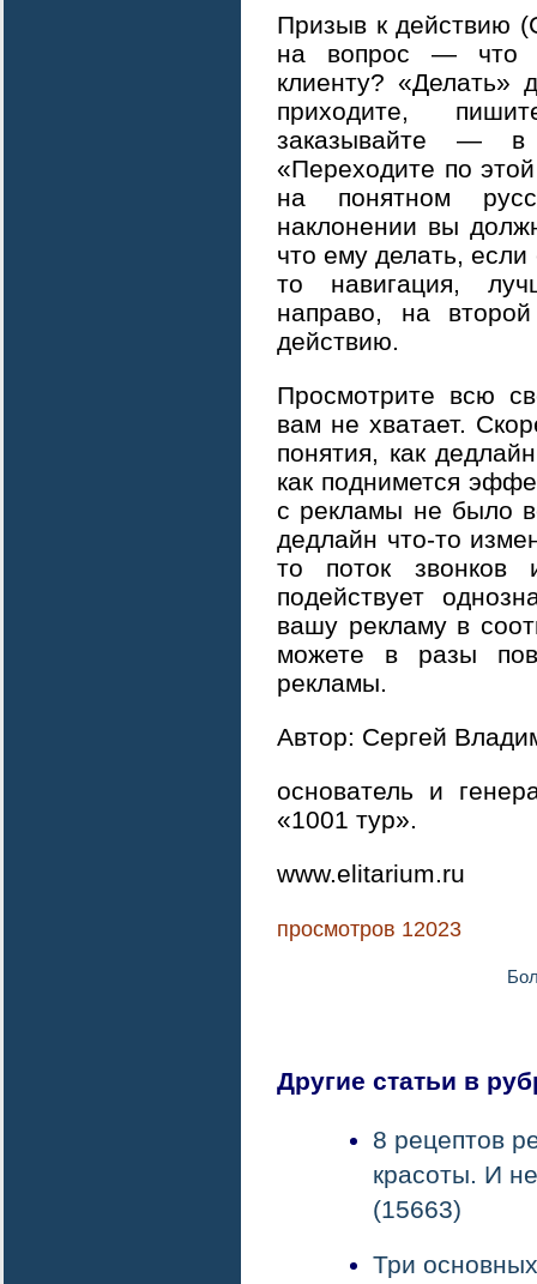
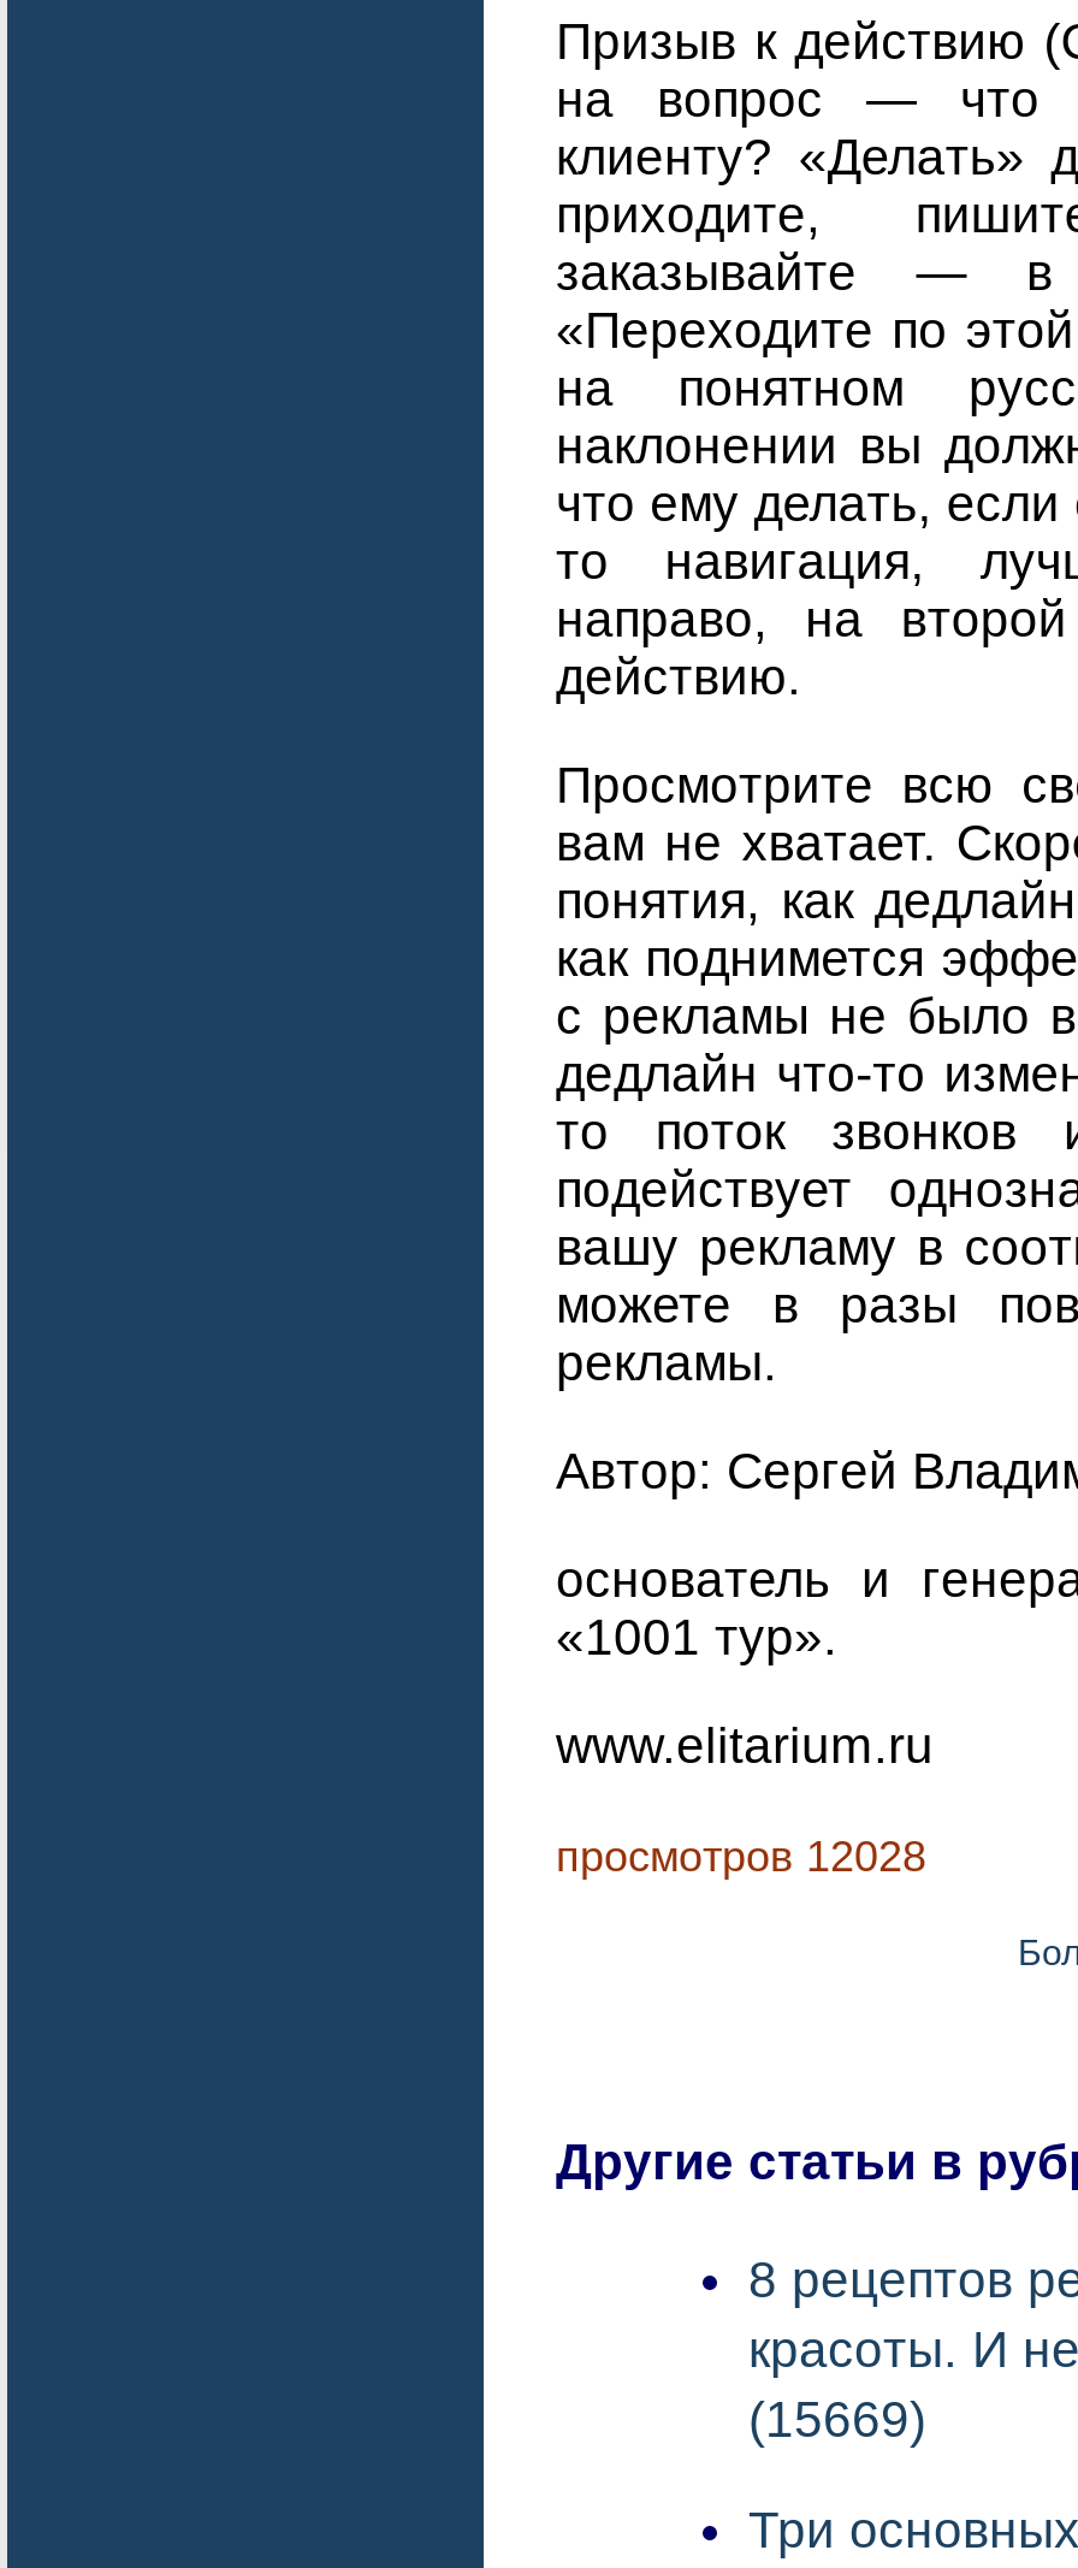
[277,917,461,941] просмотров 12023 -> [556,1833,926,1881] просмотров 12028
[373,1195,461,1223] (15663) -> [748,2391,926,2446] (15669)

